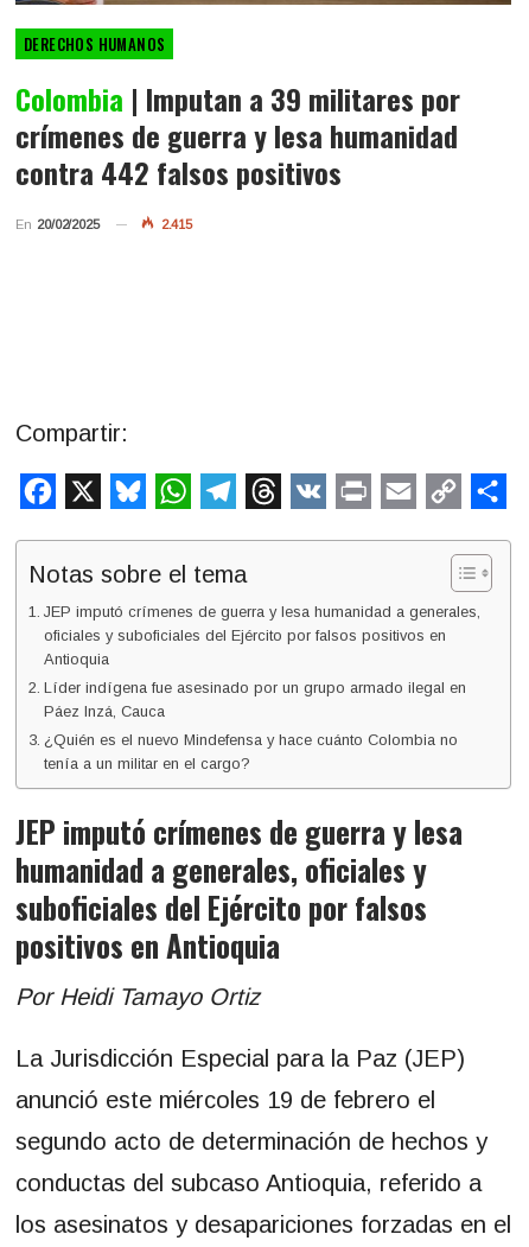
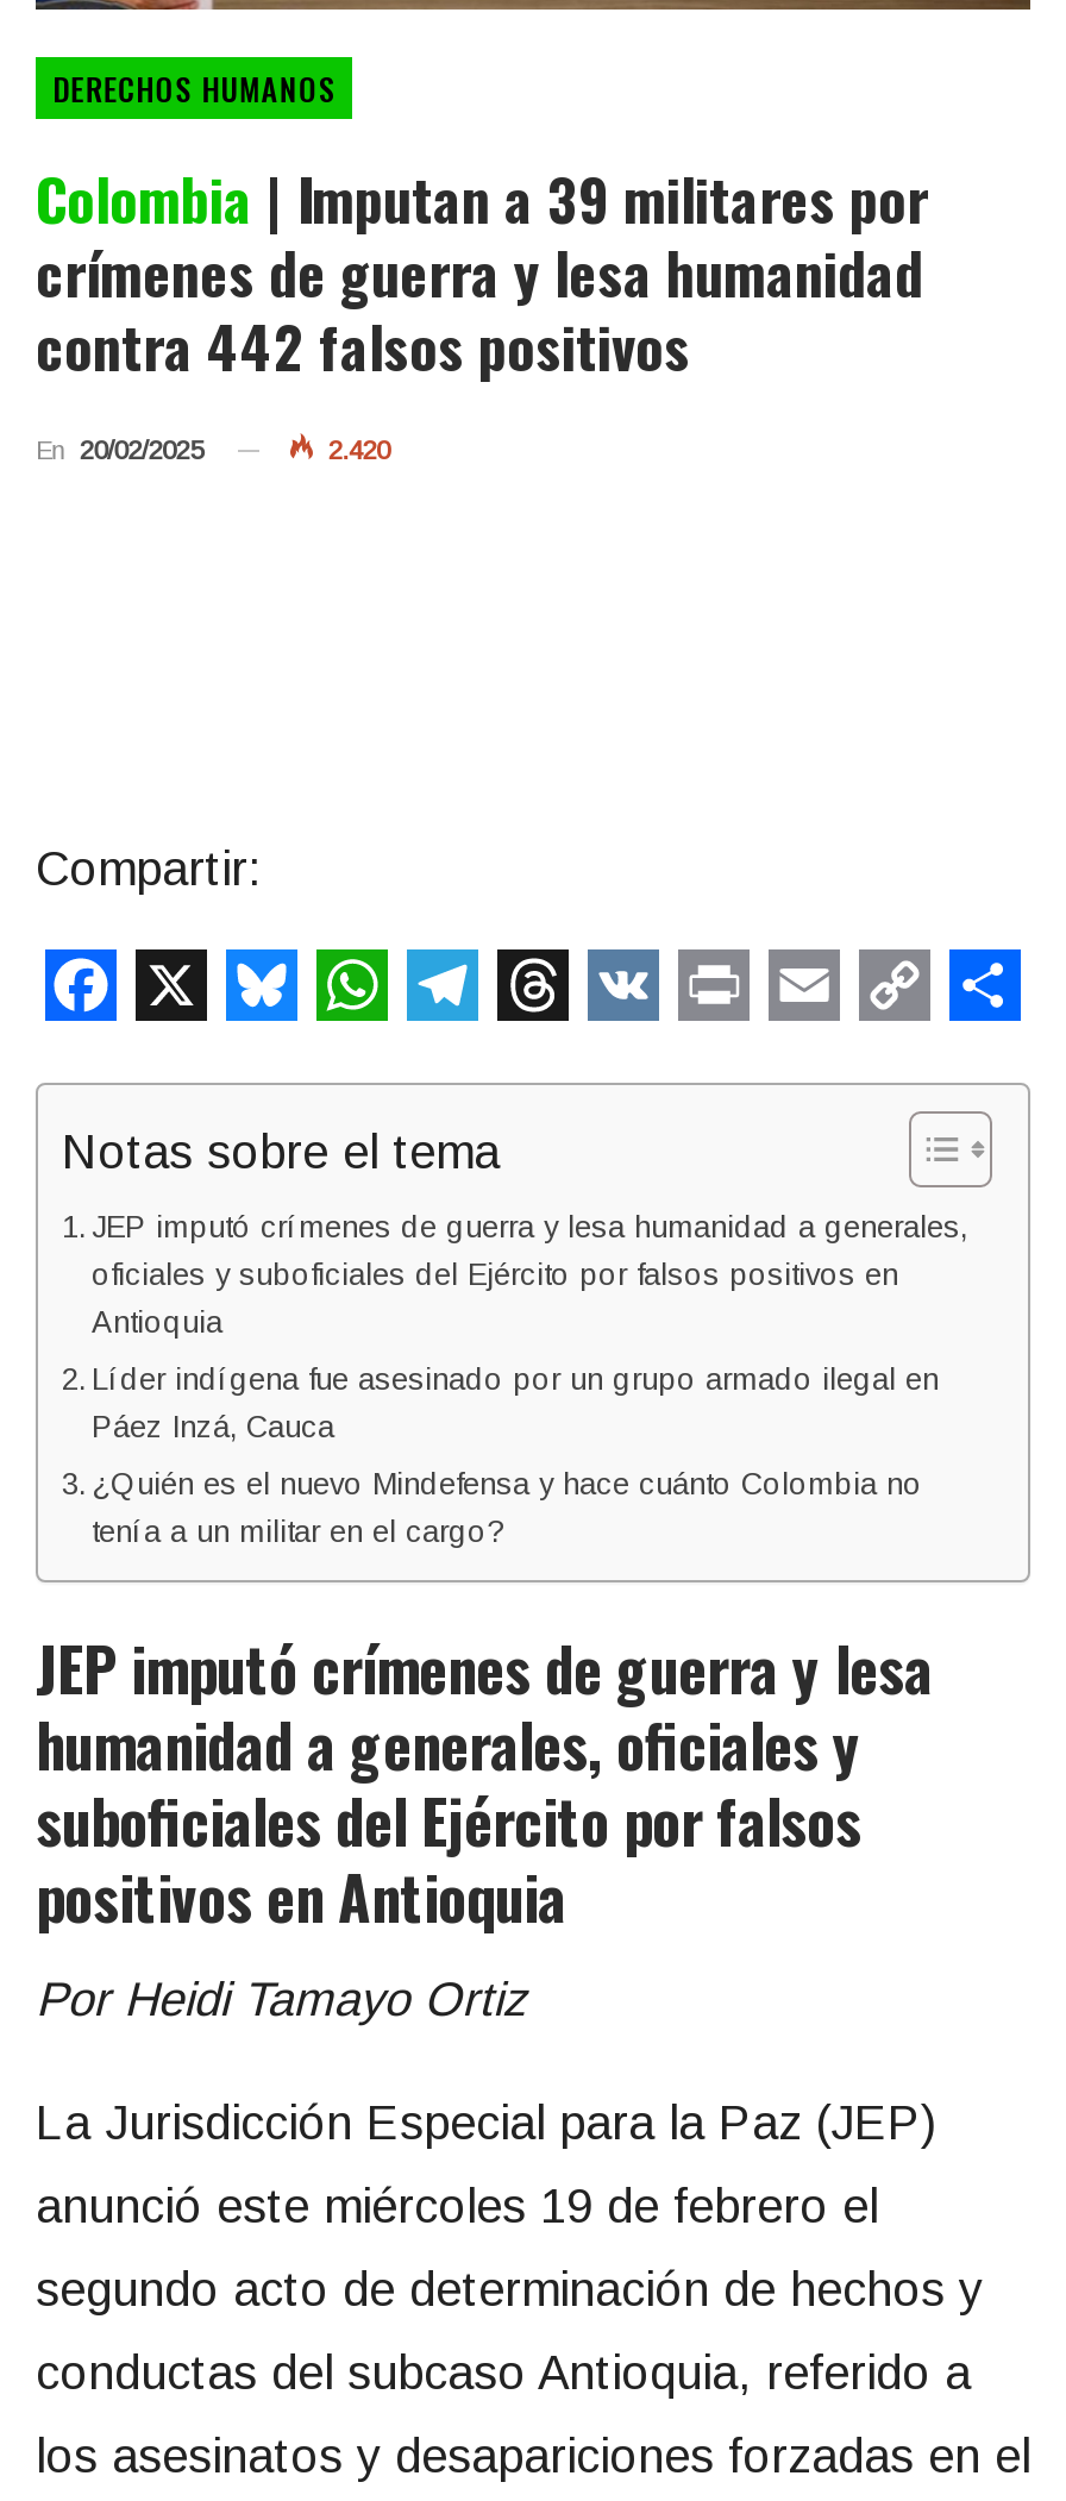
[158,217,192,231] 2.415 -> [321,435,390,464] 2.420

